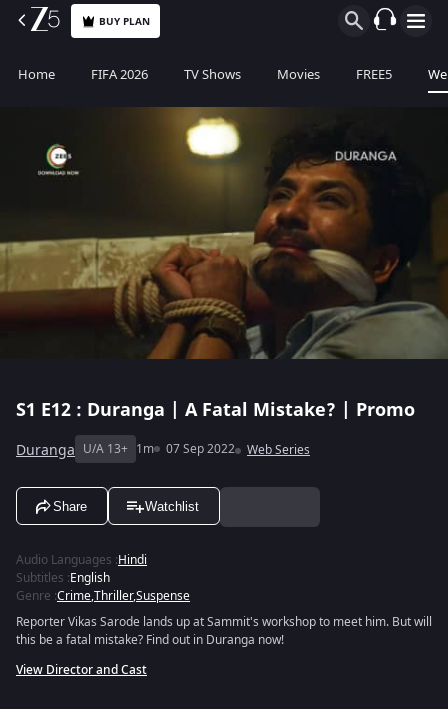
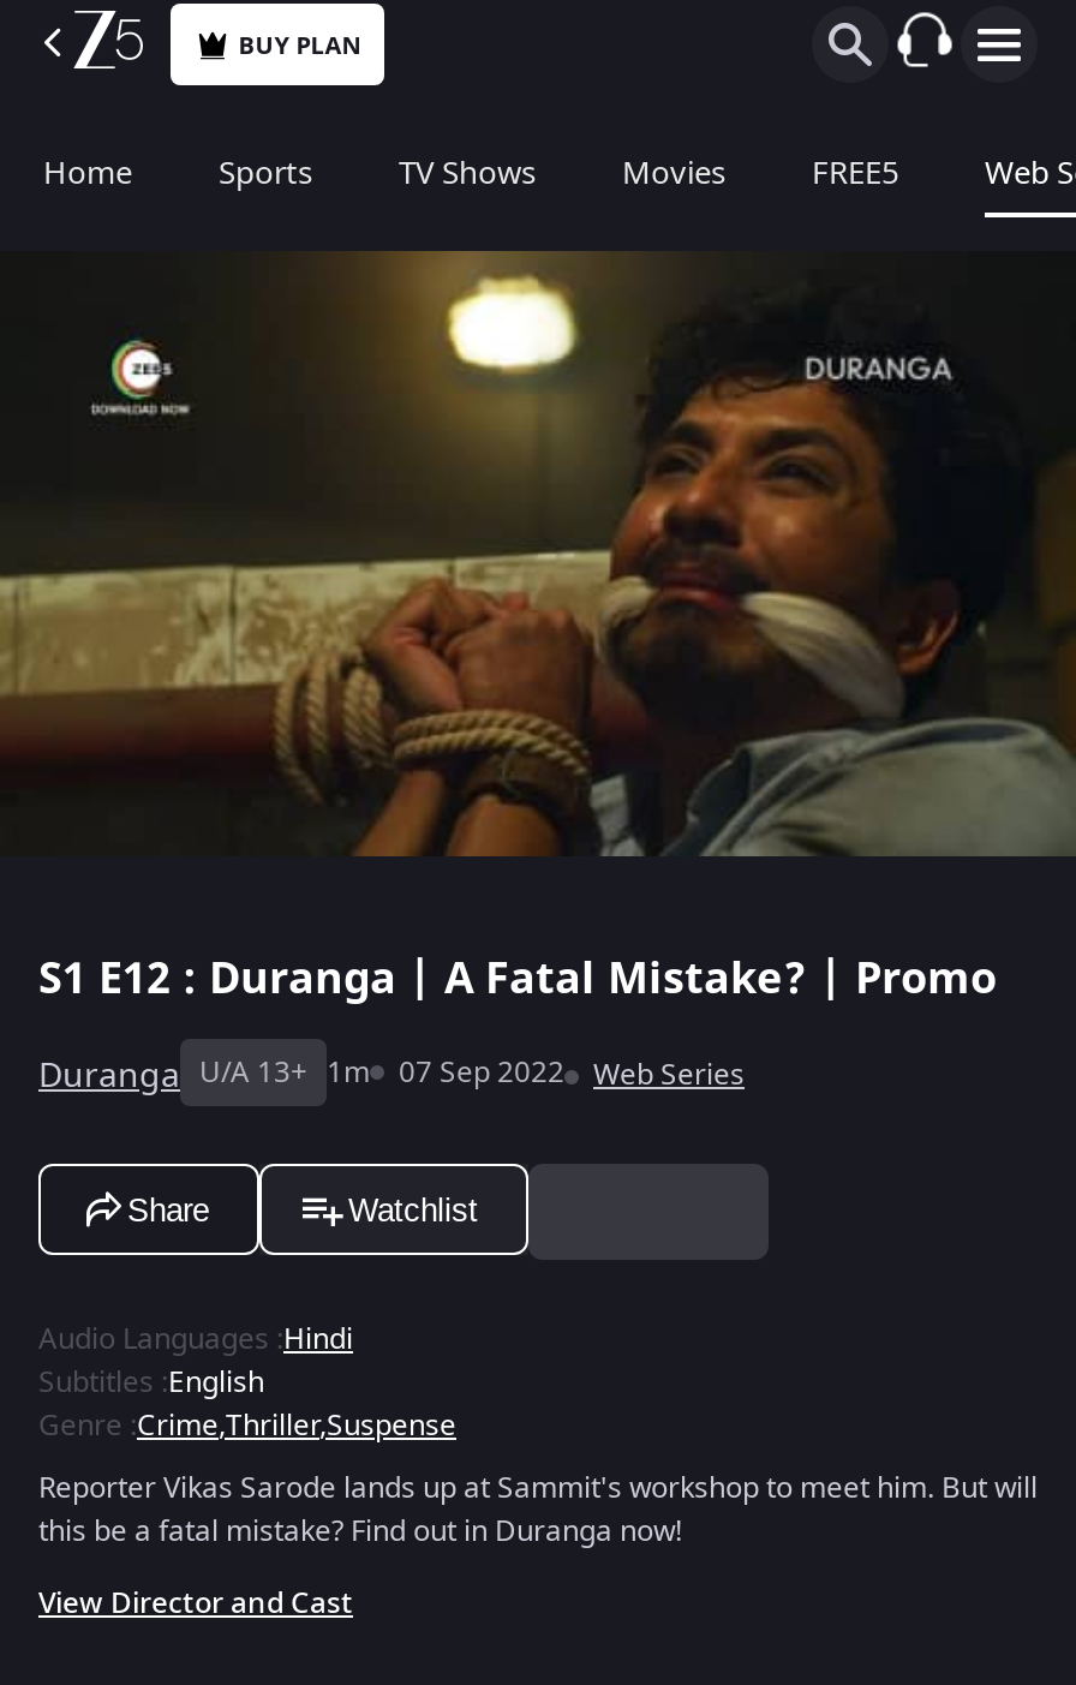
[91,65,148,84] FIFA 2026 -> [219,150,312,196] Sports

